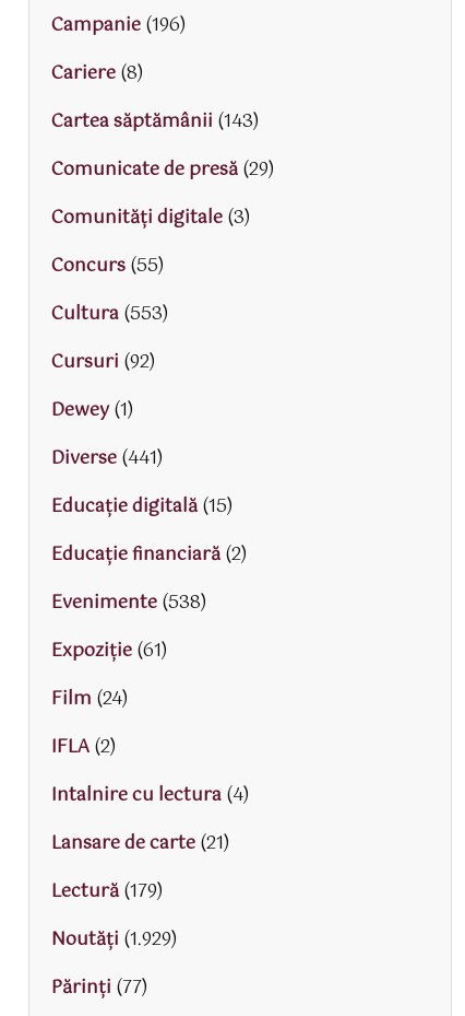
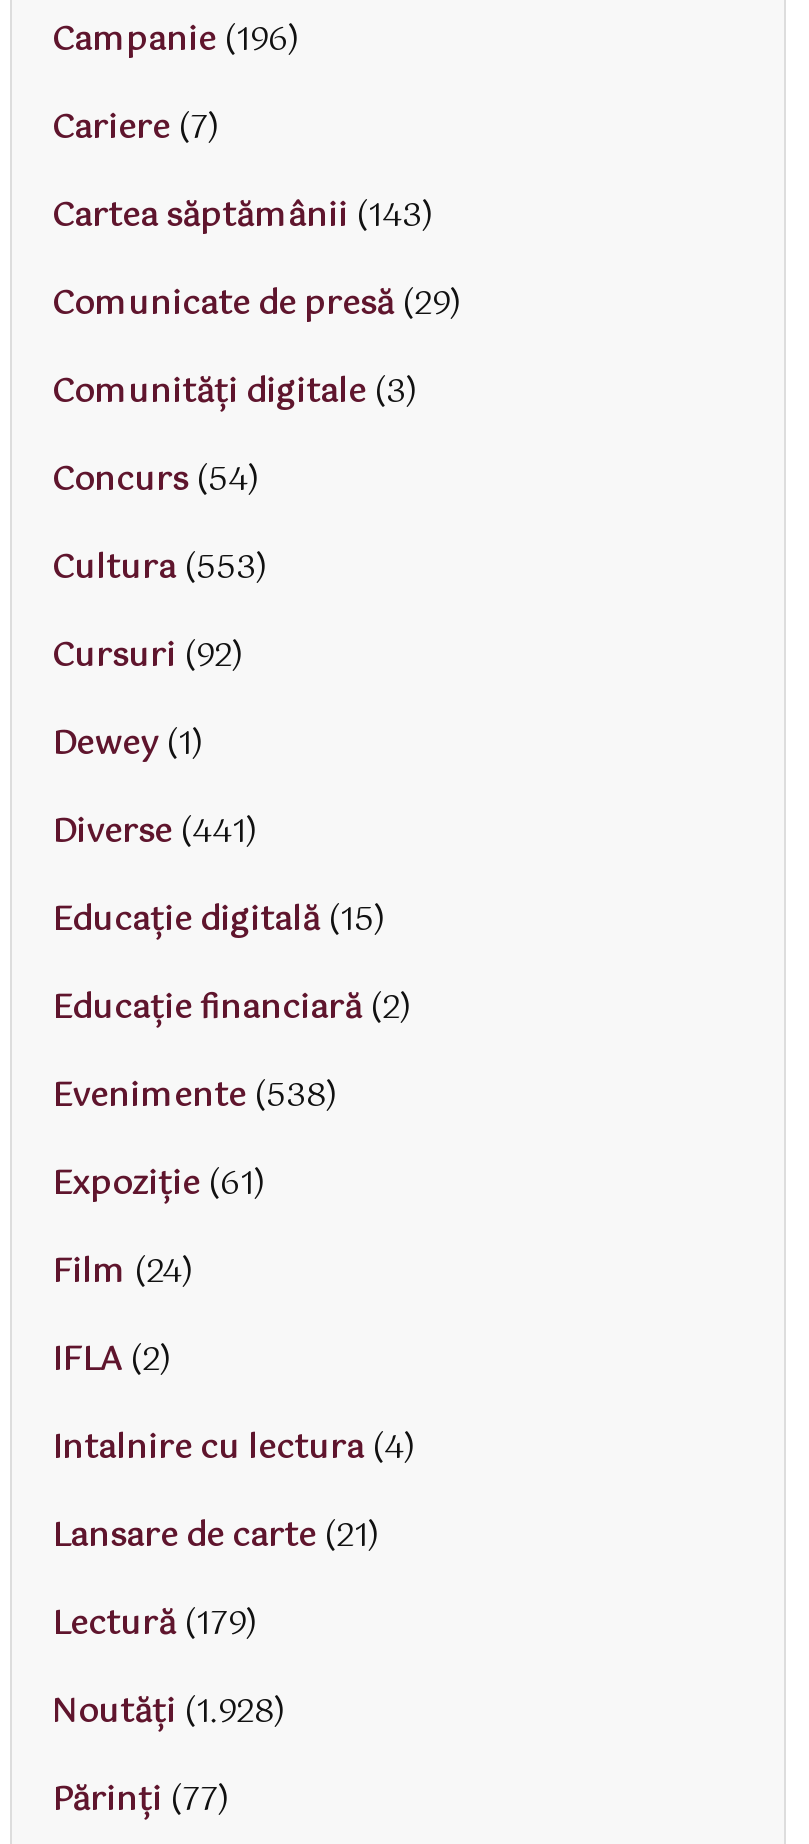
[51,59,144,89] Cariere (8) -> [52,102,220,156] Cariere (7)
[51,252,165,281] Concurs (55) -> [52,454,260,508] Concurs (54)
[51,925,178,955] Noutăți (1.929) -> [52,1686,286,1740] Noutăți (1.928)

